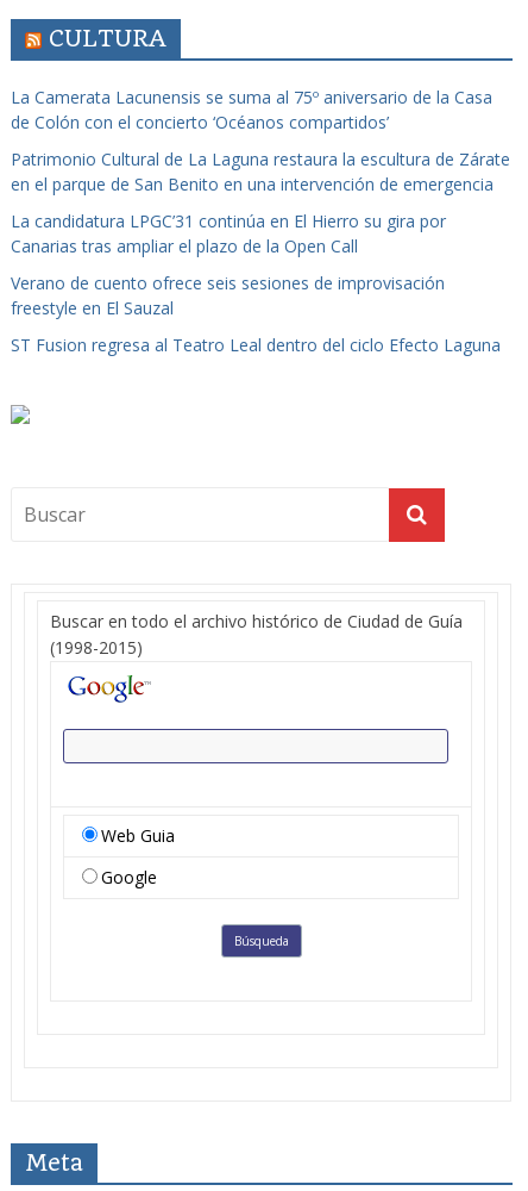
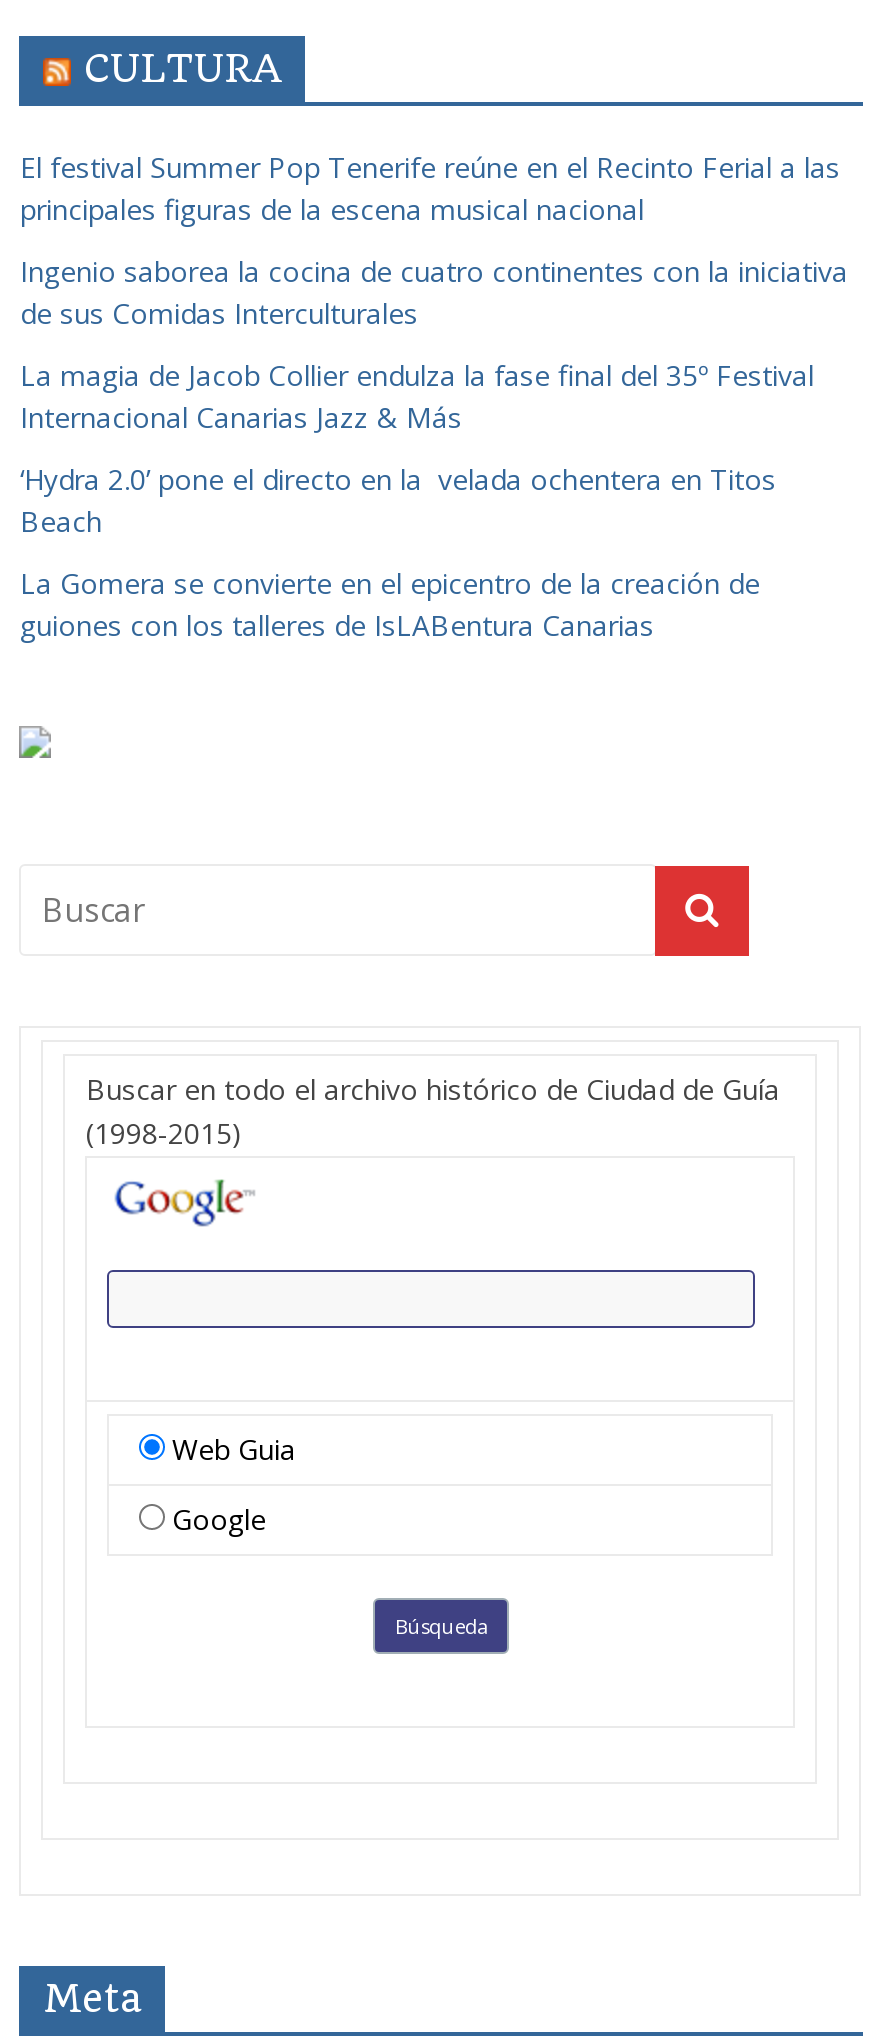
[11,86,493,134] La Camerata Lacunensis se suma al 75º aniversario de la Casa | de Colón con el concierto ‘Océanos compartidos’ -> [20,148,840,228] El festival Summer Pop Tenerife reúne en el Recinto Ferial a las | principales figuras de la escena musical nacional
[11,148,511,196] Patrimonio Cultural de La Laguna restaura la escultura de Zárate | en el parque de San Benito en una intervención de emergencia -> [20,252,848,332] Ingenio saborea la cocina de cuatro continentes con la iniciativa | de sus Comidas Interculturales
[11,210,446,257] La candidatura LPGC’31 continúa en El Hierro su gira por | Canarias tras ampliar el plazo de la Open Call -> [20,356,814,436] La magia de Jacob Collier endulza la fase final del 35º Festival | Internacional Canarias Jazz & Más
[11,272,445,319] Verano de cuento ofrece seis sesiones de improvisación | freestyle en El Sauzal -> [20,460,776,540] ‘Hydra 2.0’ pone el directo en la velada ochentera en Titos | Beach
[11,334,501,356] ST Fusion regresa al Teatro Leal dentro del ciclo Efecto Laguna -> [20,564,760,644] La Gomera se convierte en el epicentro de la creación de | guiones con los talleres de IsLABentura Canarias

